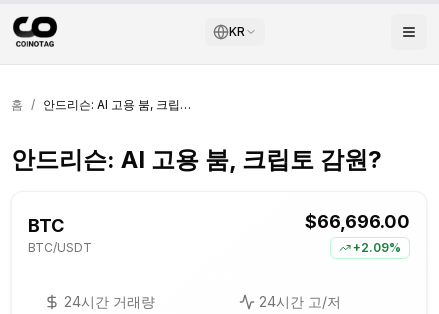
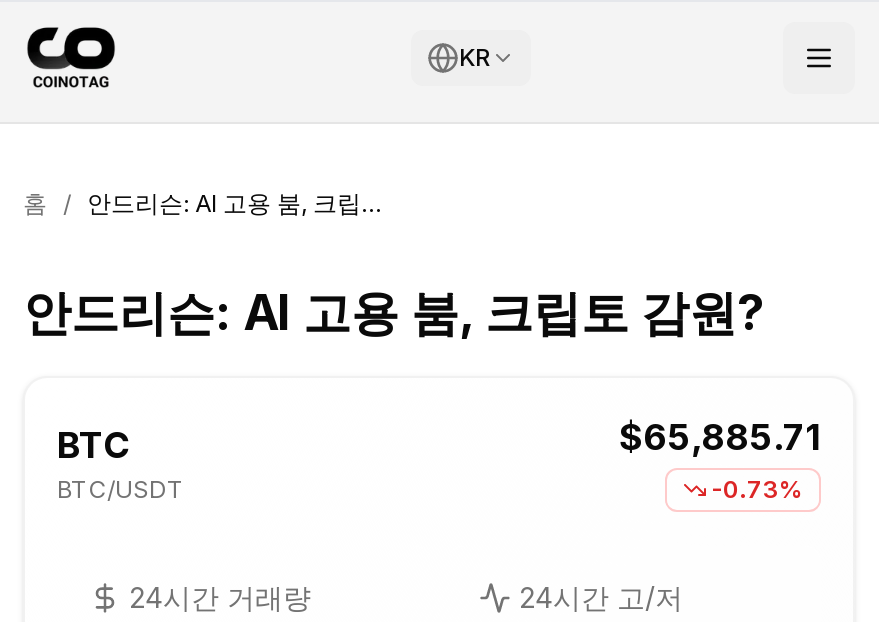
[305,211,410,255] $66,696.00 | +2.09% -> [619,416,821,504] $65,885.71 | -0.73%

